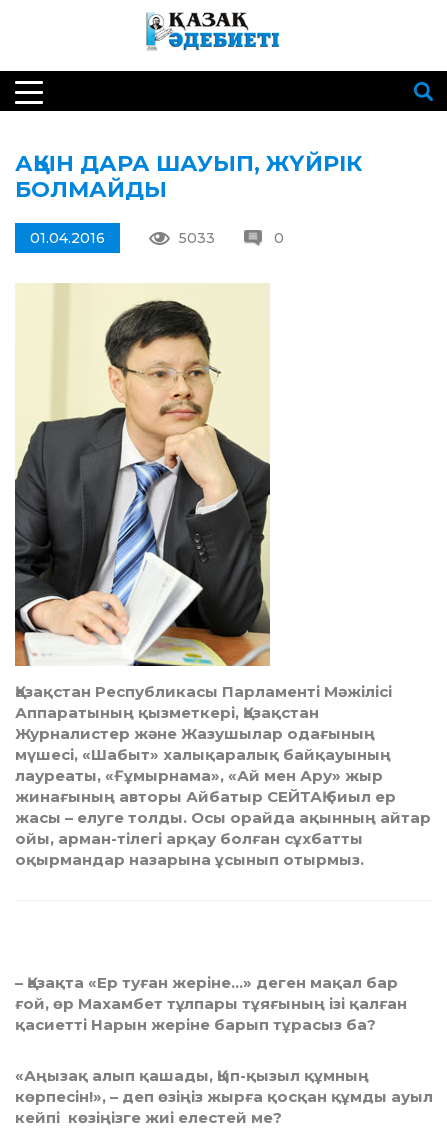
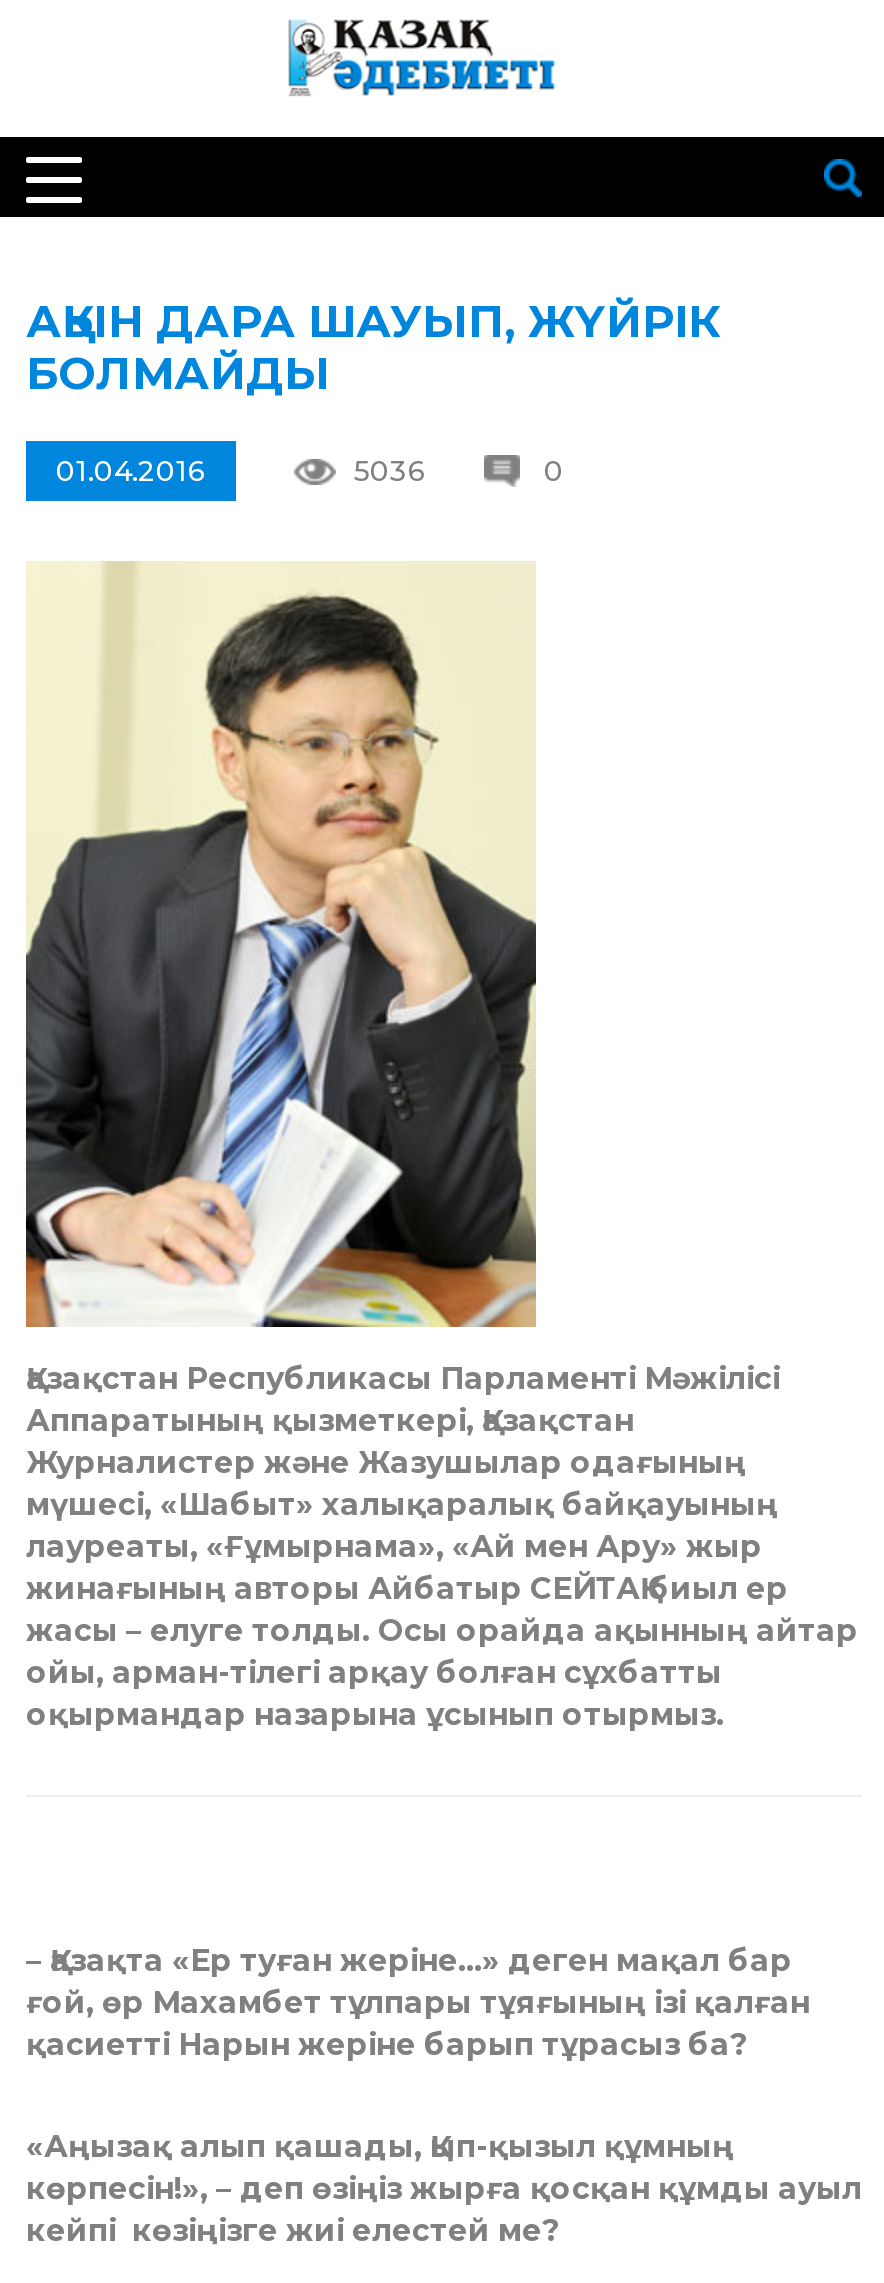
[179,229,215,247] 5033 -> [354,454,426,490] 5036

